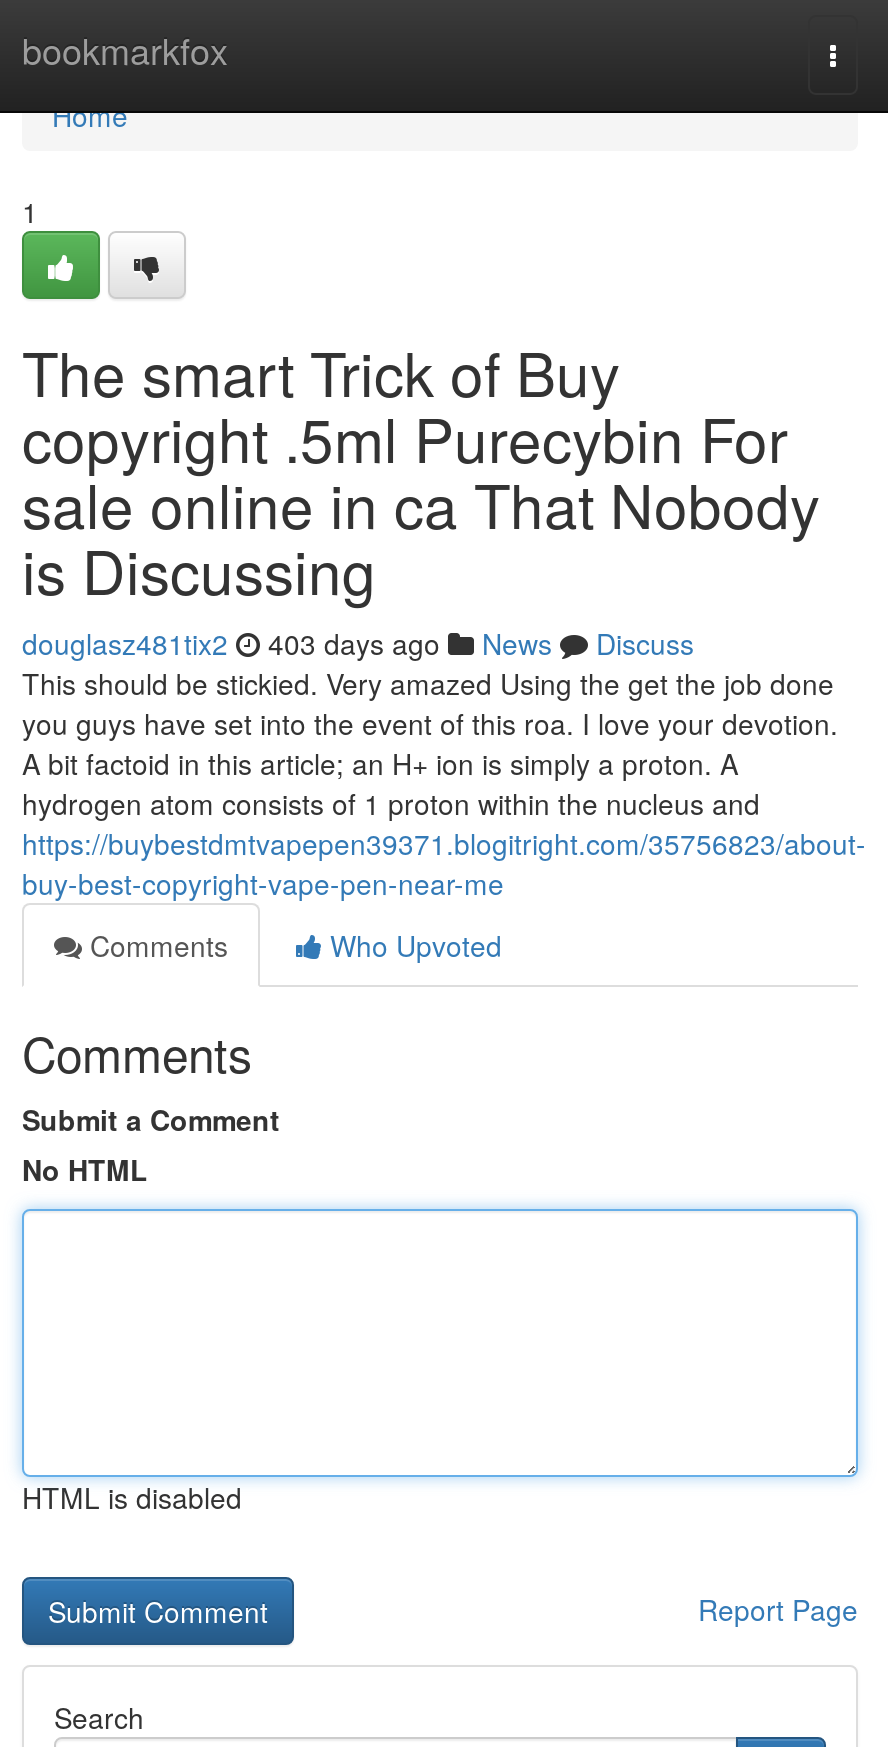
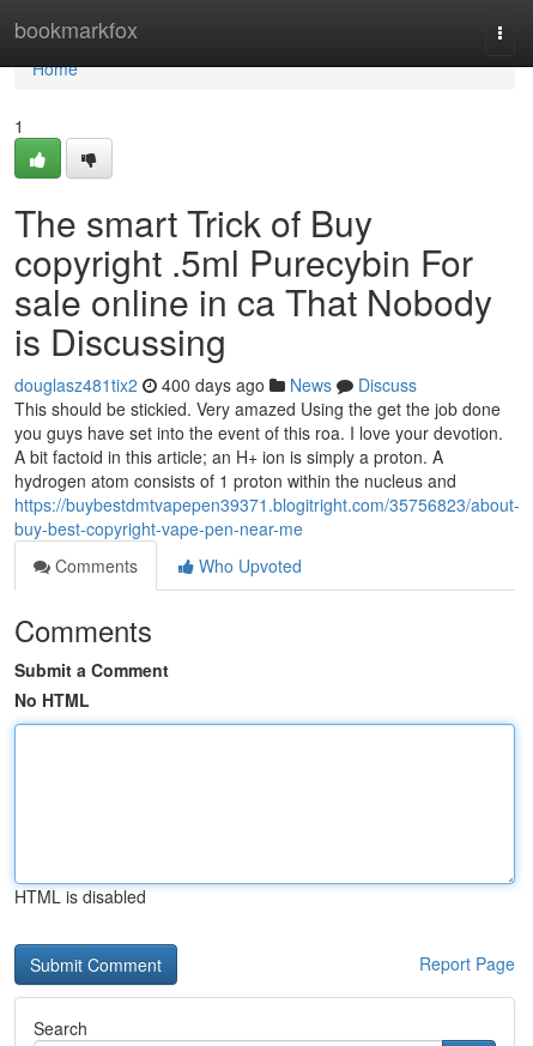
[22,623,694,663] douglasz481tix2 403 days ago News Discuss -> [14,373,417,397] douglasz481tix2 400 days ago News Discuss

